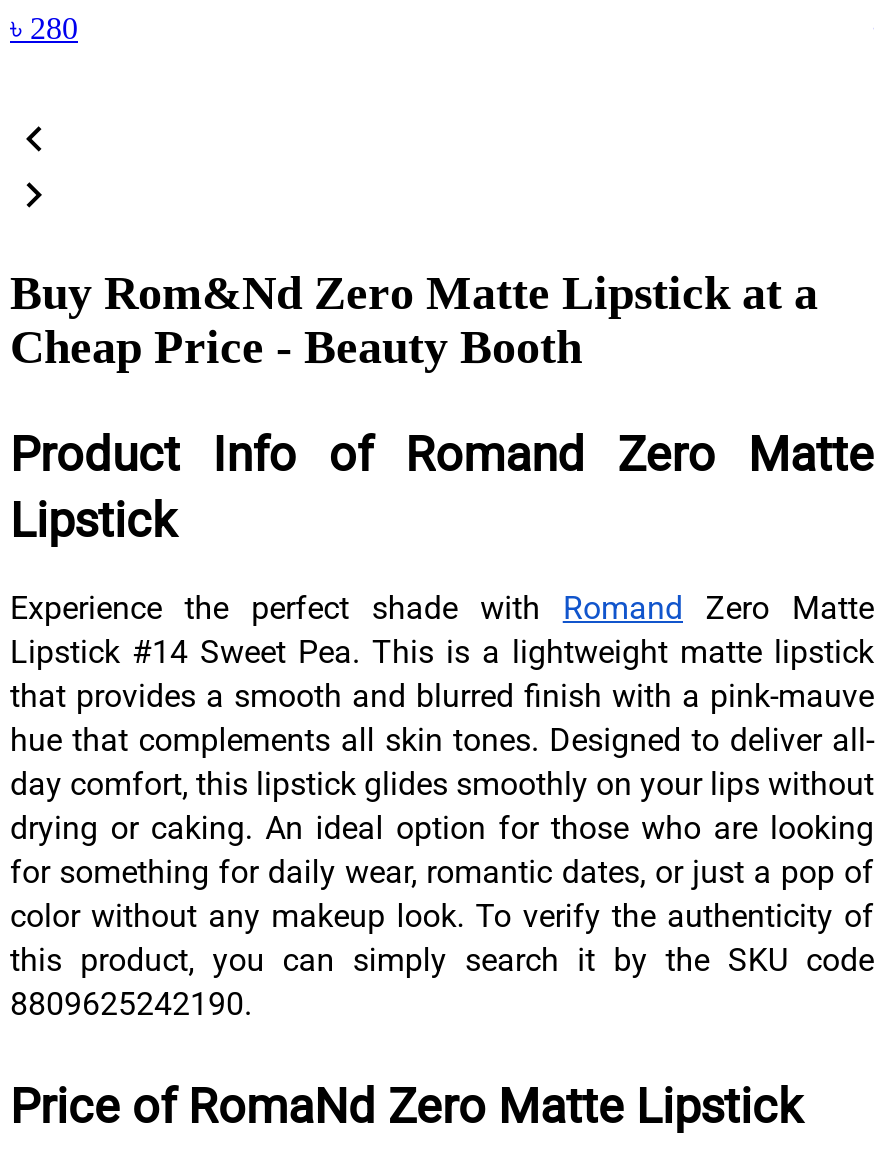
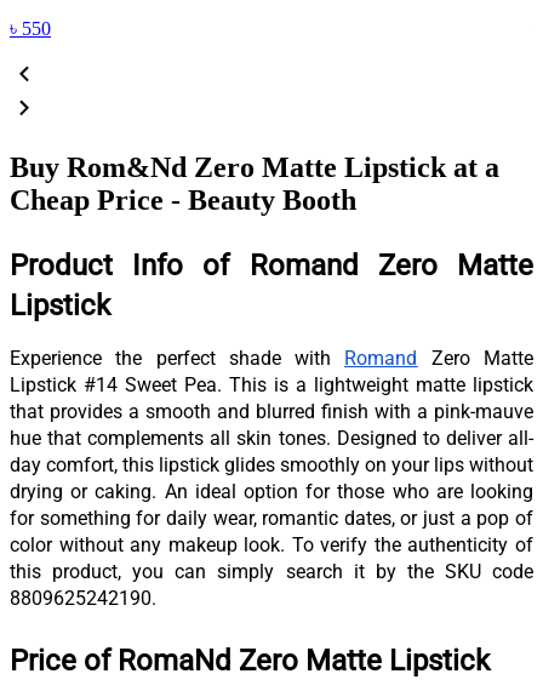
[10,11,78,45] ৳ 280 -> [10,18,51,39] ৳ 550

